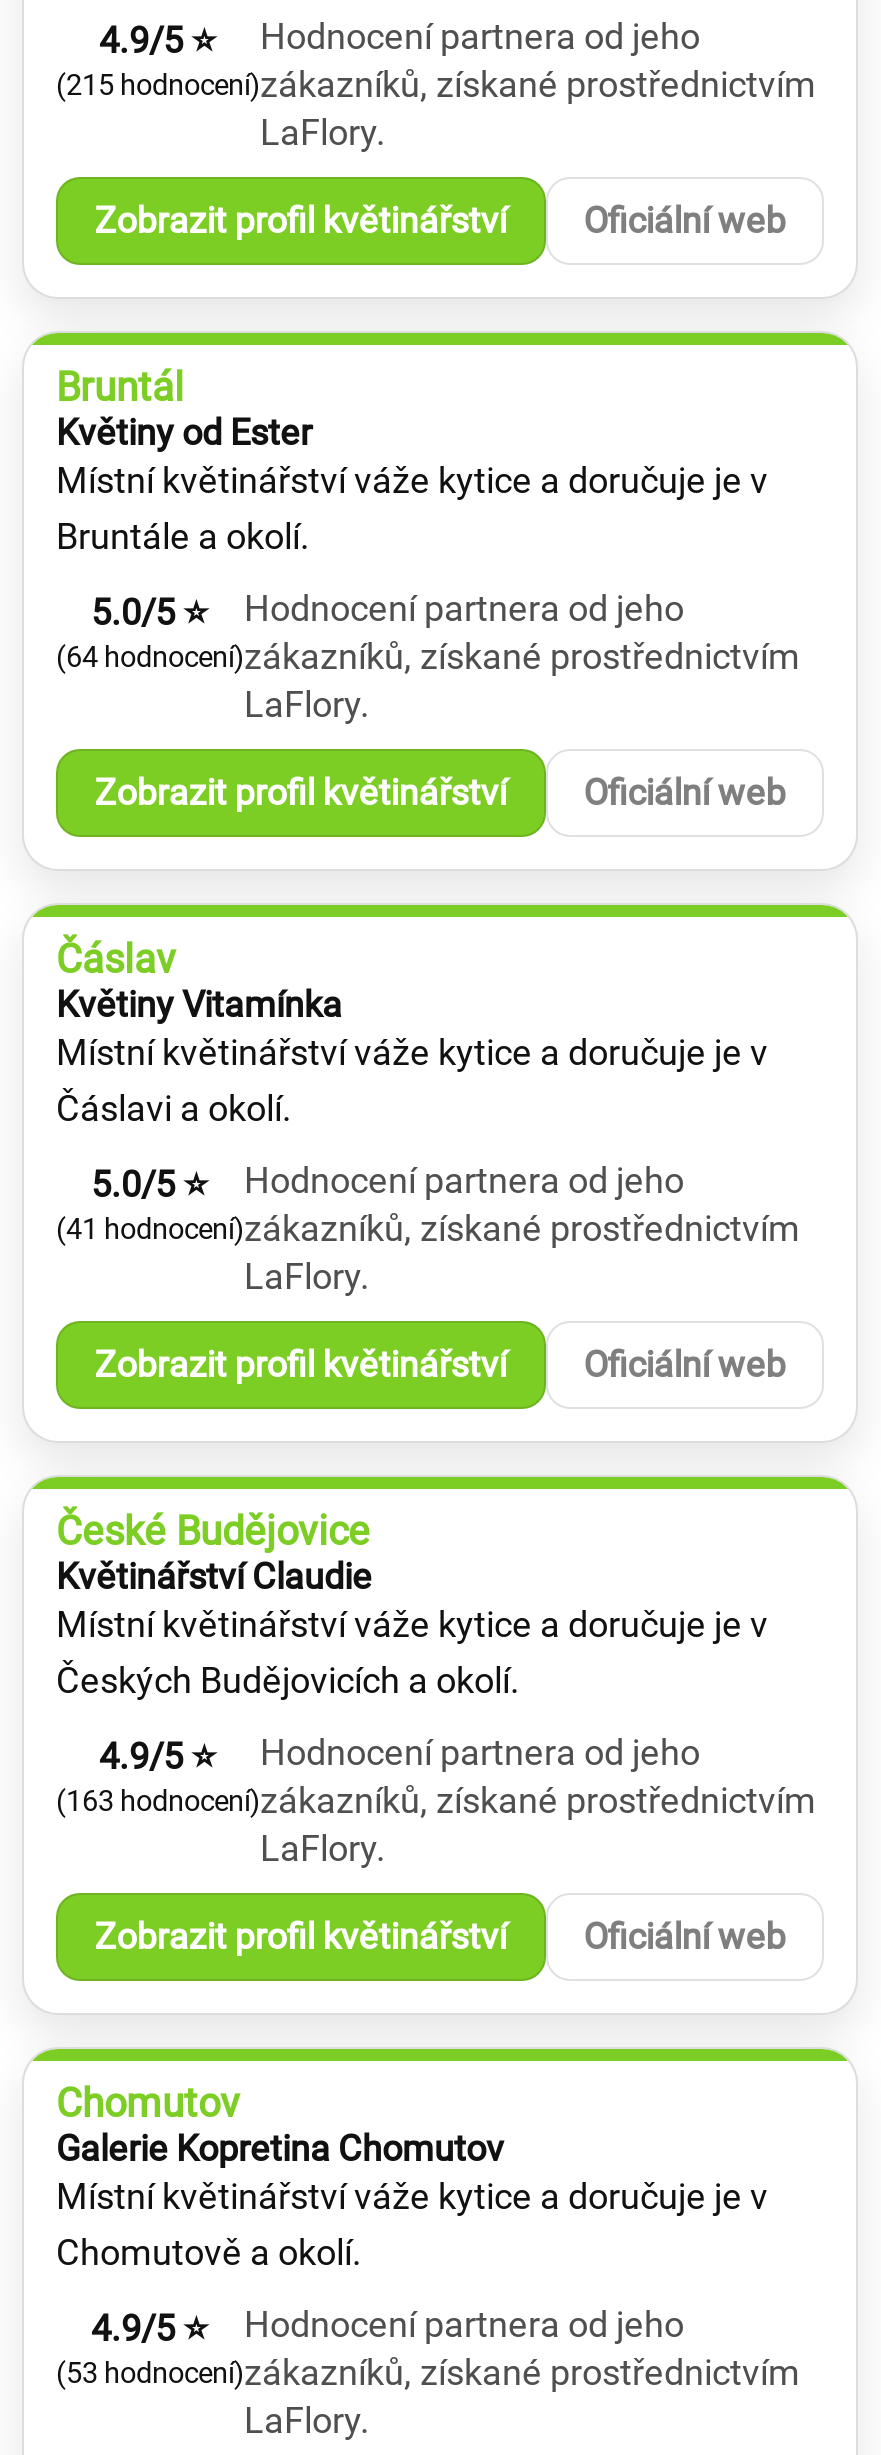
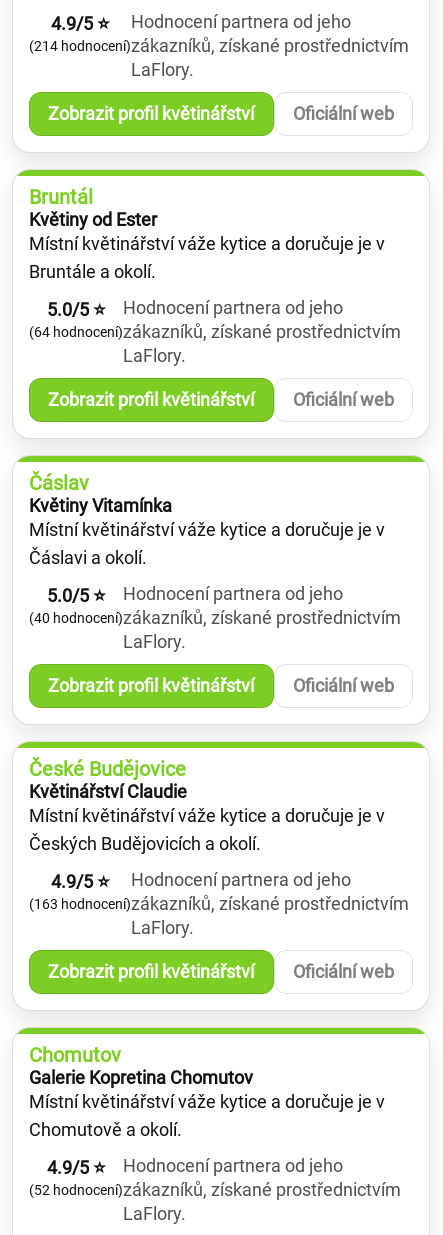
[56,63,816,105] (215 hodnocení) zákazníků, získané prostřednictvím -> [29,35,409,56] (214 hodnocení) zákazníků, získané prostřednictvím
[56,1207,800,1249] (41 hodnocení) zákazníků, získané prostřednictvím -> [29,607,401,628] (40 hodnocení) zákazníků, získané prostřednictvím
[56,2351,800,2393] (53 hodnocení) zákazníků, získané prostřednictvím -> [29,1179,401,1200] (52 hodnocení) zákazníků, získané prostřednictvím

